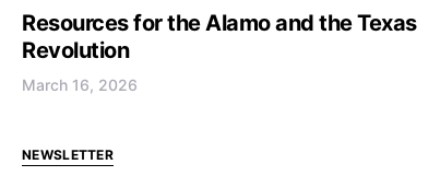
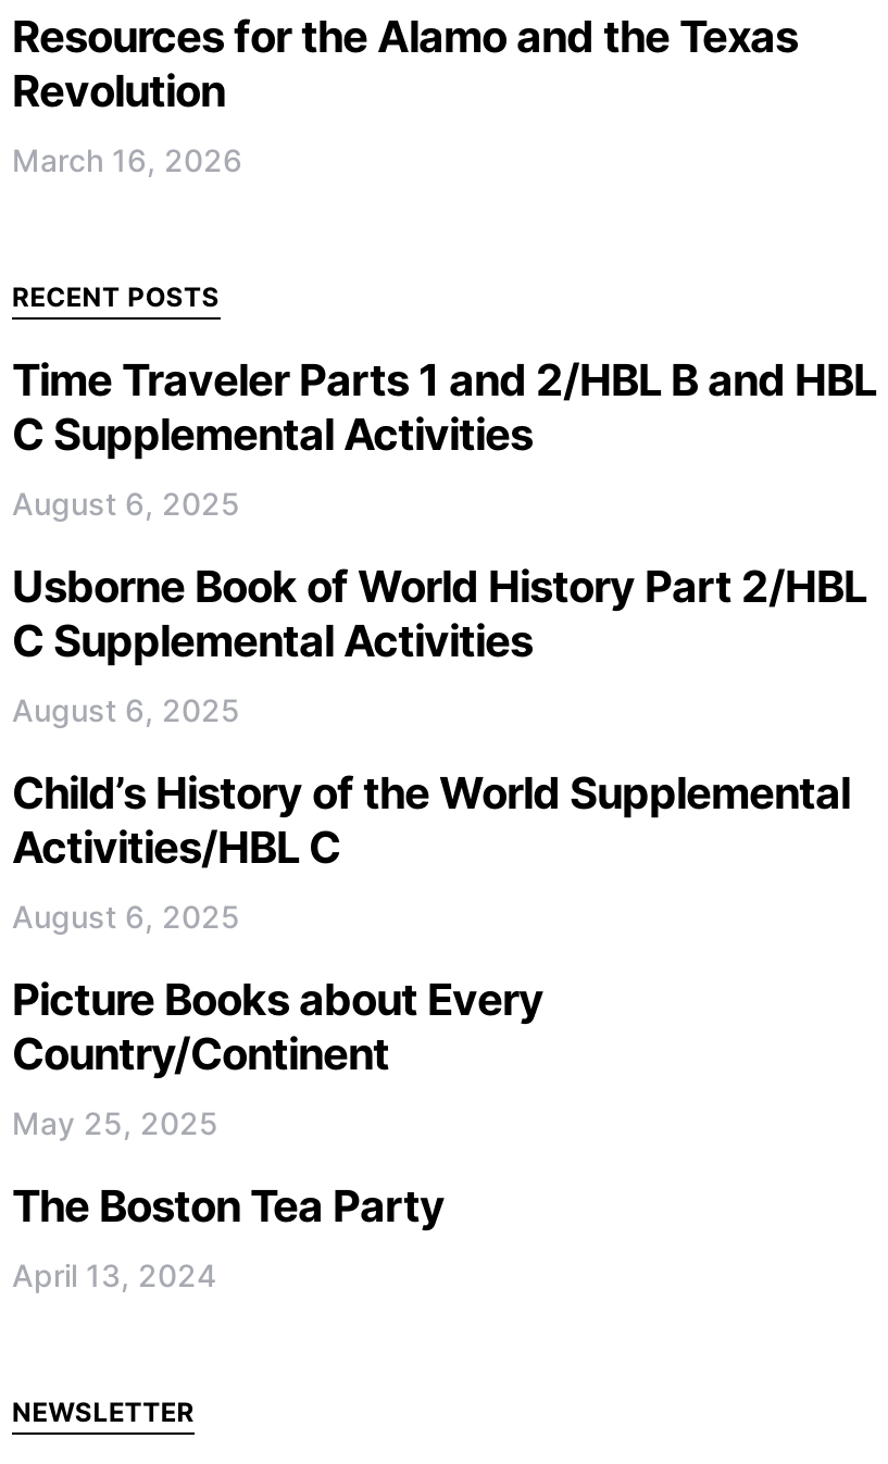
none -> [12,280,876,1293] RECENT POSTS | Time Traveler Parts 1 and 2/HBL B and HBL | C Supplemental Activities | August 6, 2025 | Usborne Book of World History Part 2/HBL | C Supplemental Activities | August 6, 2025 | Child’s History of the World Supplemental | Activities/HBL C | August 6, 2025 | Picture Books about Every | Country/Continent | May 25, 2025 | The Boston Tea Party | April 13, 2024

